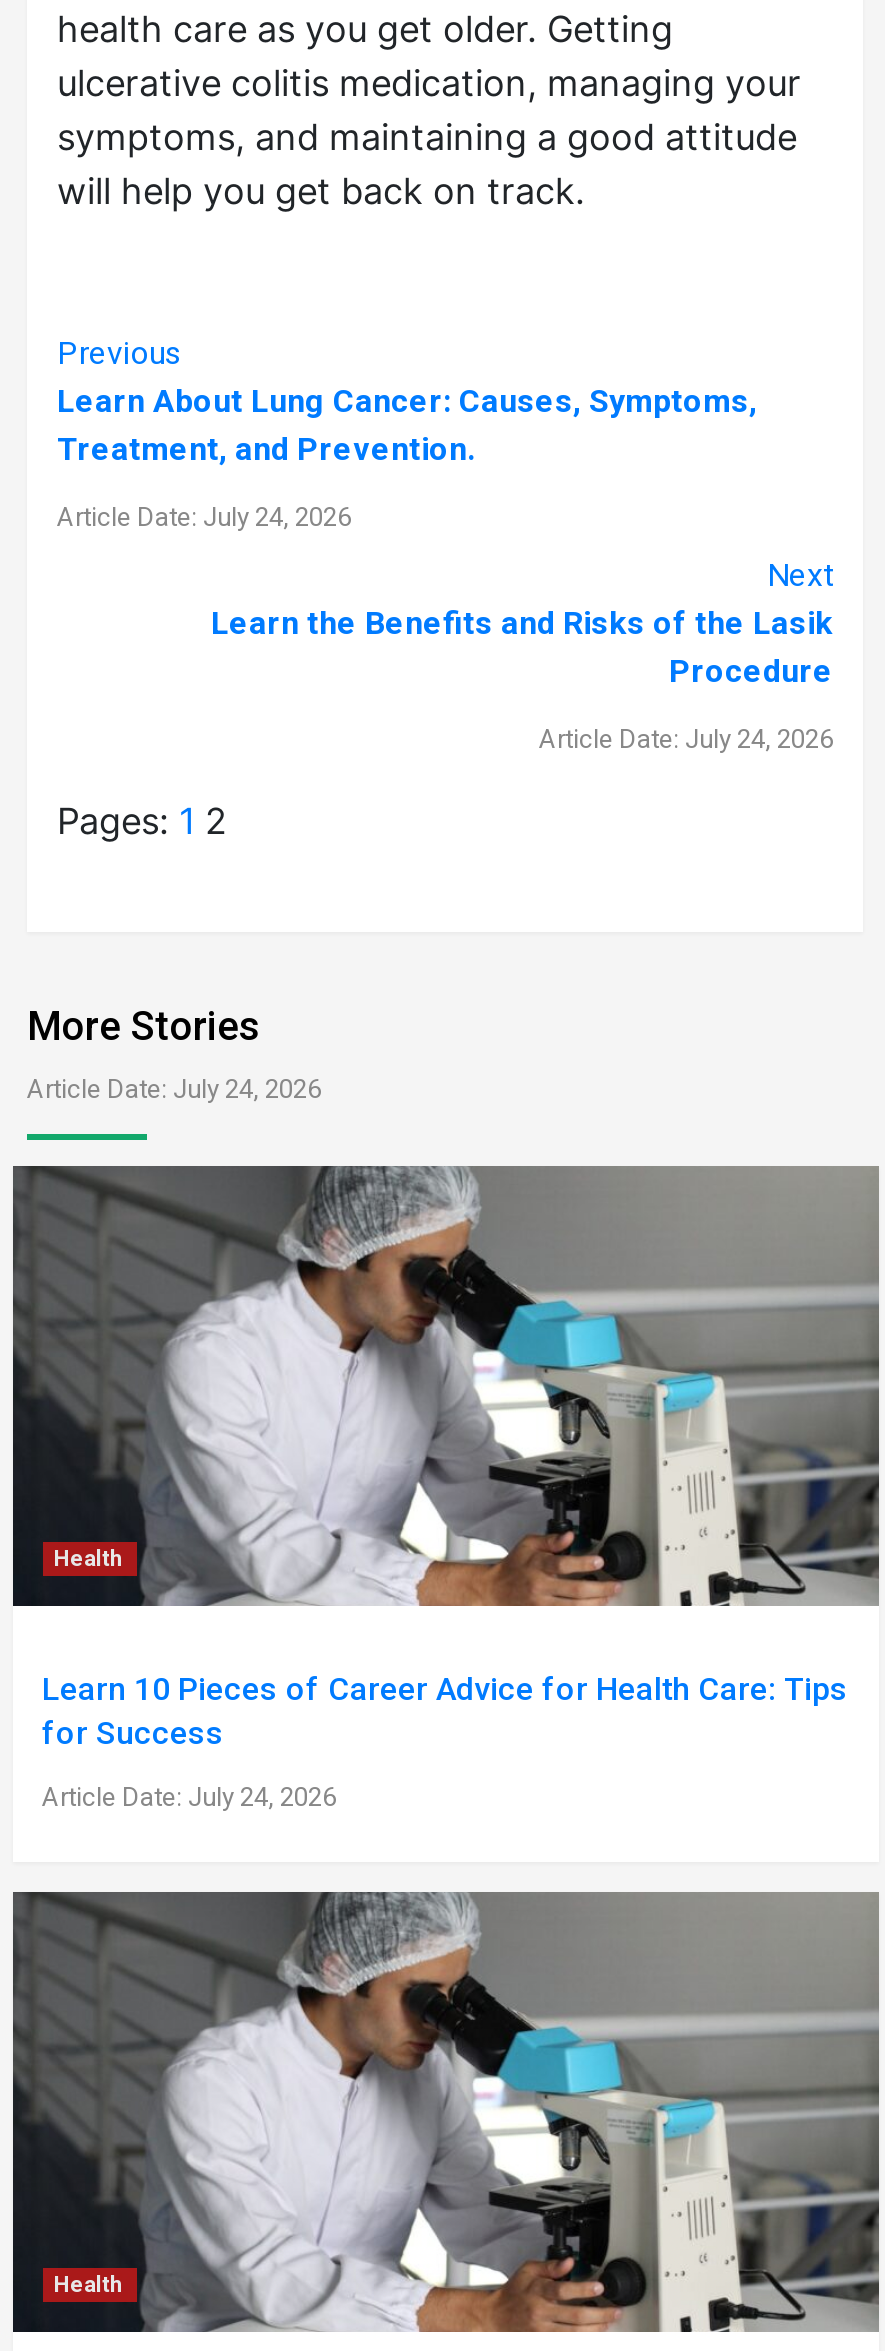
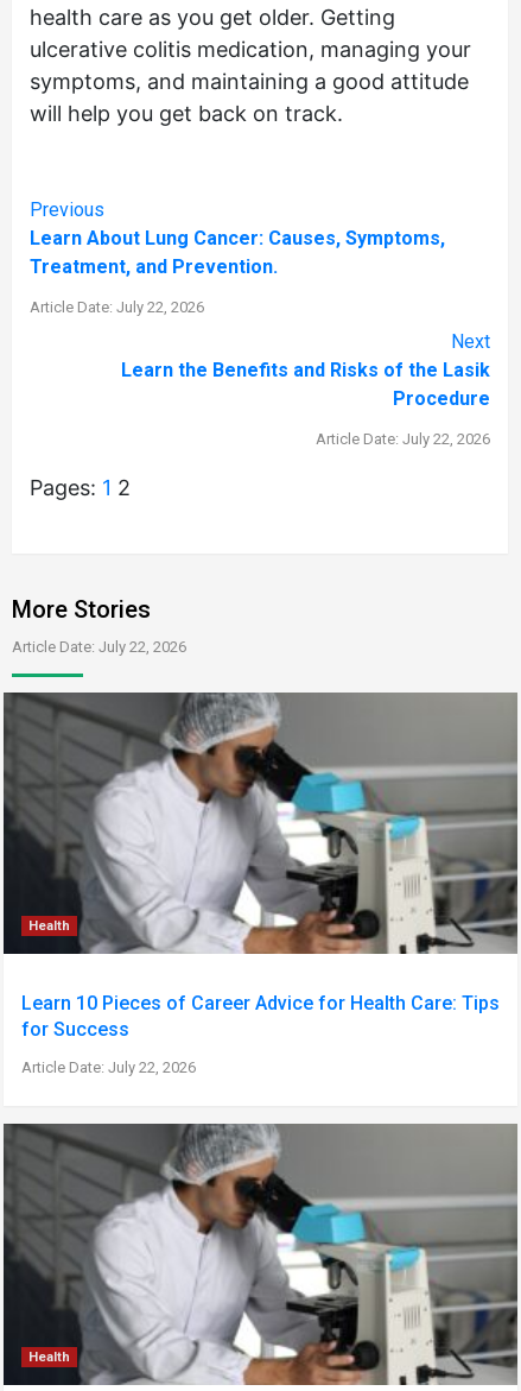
[57,502,351,532] Article Date: July 24, 2026 -> [30,298,204,316] Article Date: July 22, 2026
[539,724,833,754] Article Date: July 24, 2026 -> [316,430,490,448] Article Date: July 22, 2026
[27,1074,321,1104] Article Date: July 24, 2026 -> [12,638,186,656] Article Date: July 22, 2026
[42,1782,336,1812] Article Date: July 24, 2026 -> [21,1058,195,1076] Article Date: July 22, 2026

